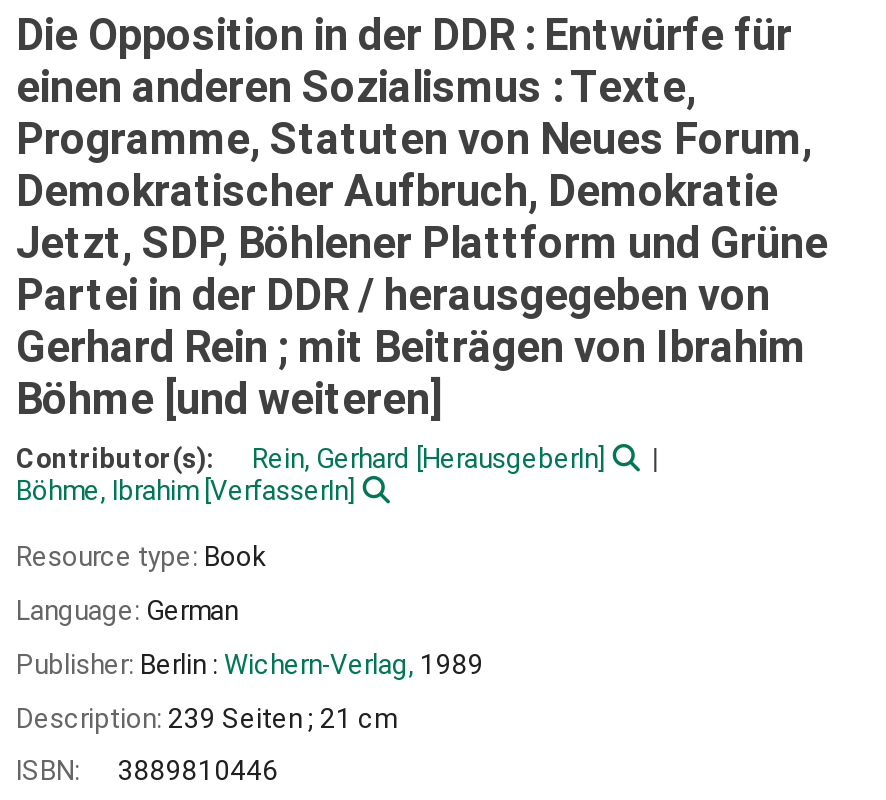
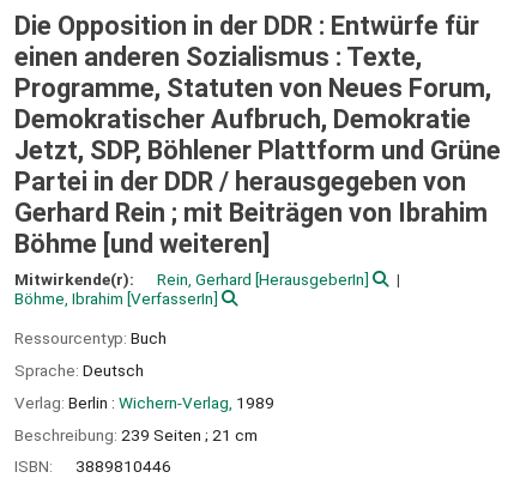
[16,443,220,475] Contributor(s): -> [14,270,138,289] Mitwirkende(r):
[16,540,266,572] Resource type: Book -> [14,328,167,348] Ressourcentyp: Buch
[16,594,238,626] Language: German -> [14,361,144,380] Sprache: Deutsch
[16,648,484,680] Publisher: Berlin : Wichern-Verlag, 1989 -> [14,393,274,412] Verlag: Berlin : Wichern-Verlag, 1989
[16,701,396,733] Description: 239 Seiten ; 21 cm -> [14,425,258,444] Beschreibung: 239 Seiten ; 21 cm

